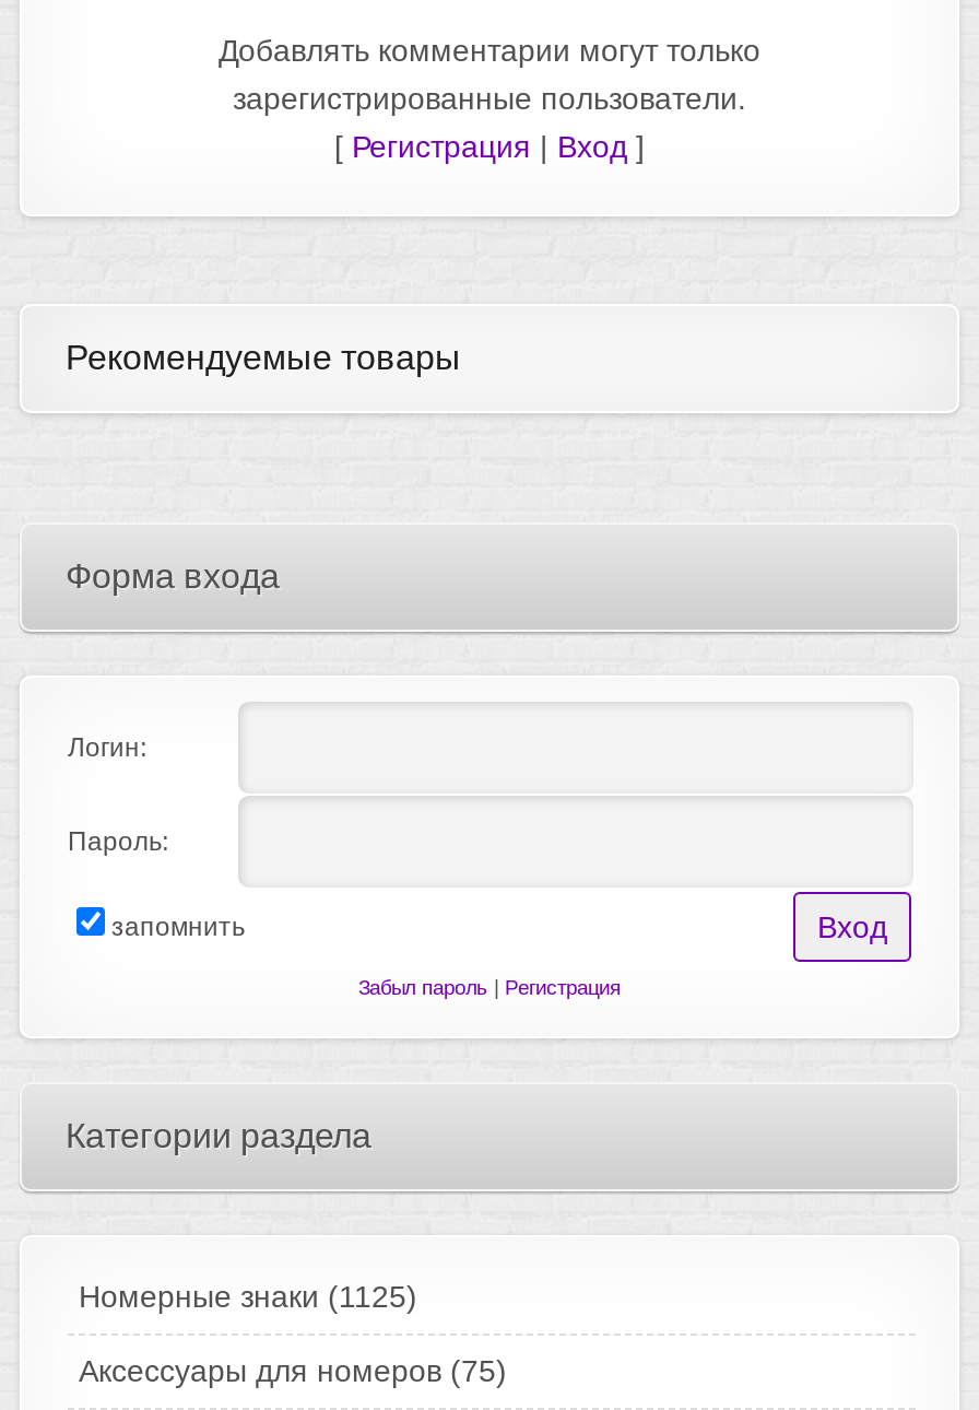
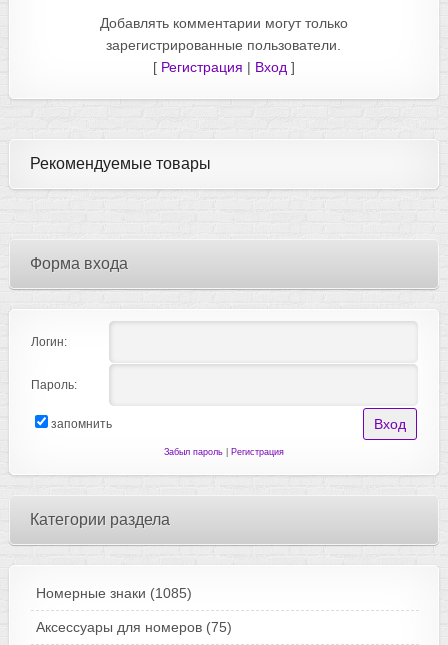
[79,1279,417,1314] Номерные знаки (1125) -> [36,585,192,601] Номерные знаки (1085)

